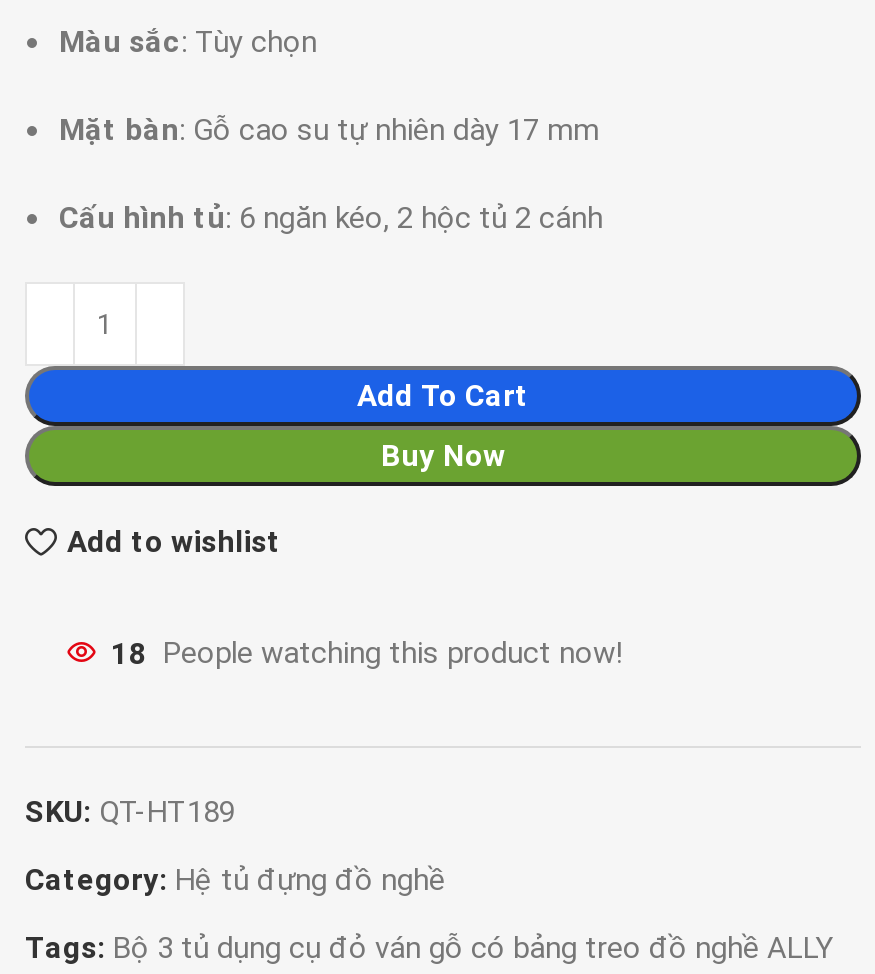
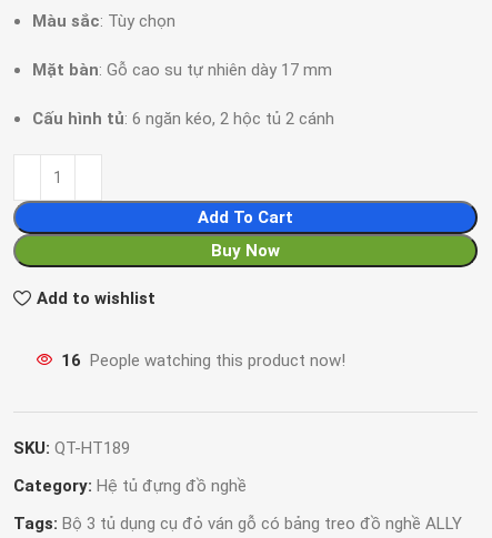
[111,636,623,672] 18 People watching this product now! -> [61,350,345,370] 16 People watching this product now!

